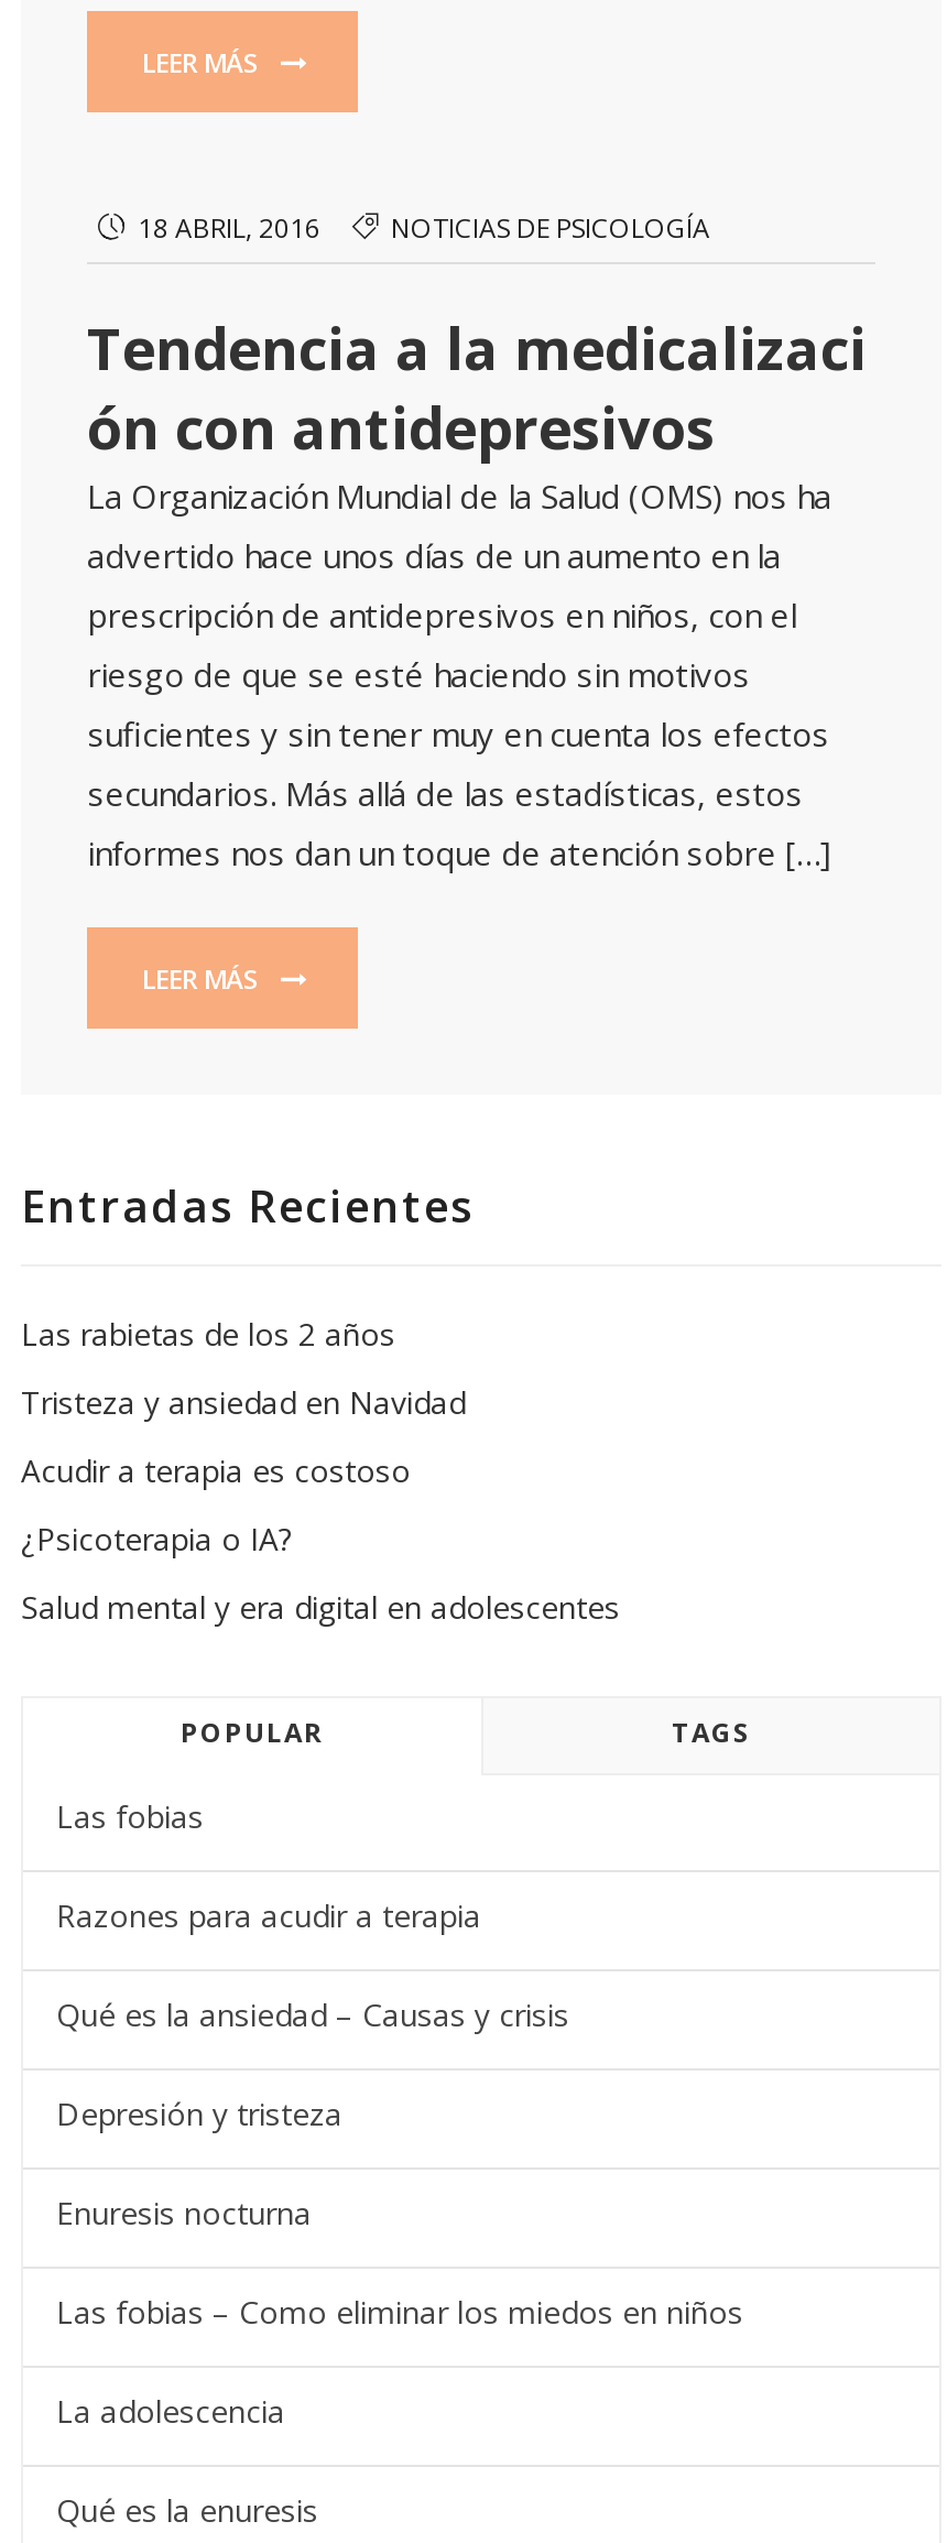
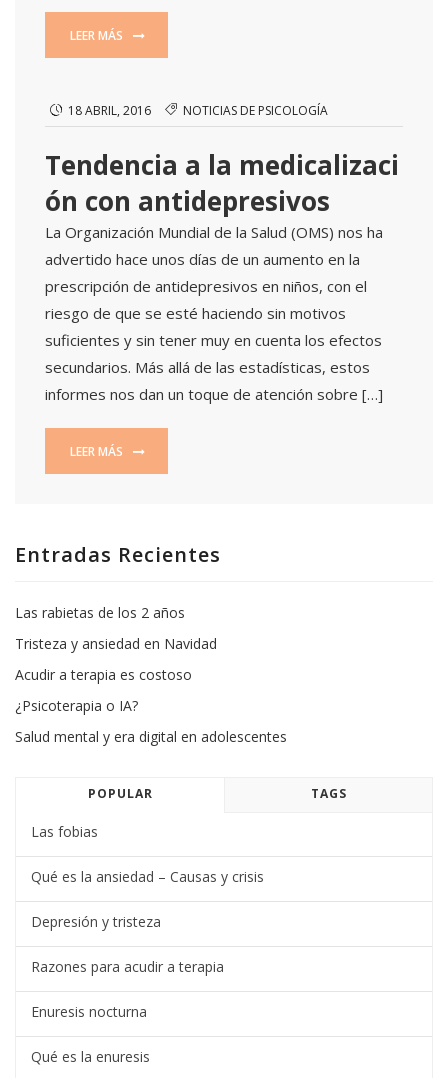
moved [56,1894,481,1936] -> [31,957,224,976]: Razones para acudir a terapia
[56,2291,743,2432] Las fobias – Como eliminar los miedos en niños | La adolescencia -> none

